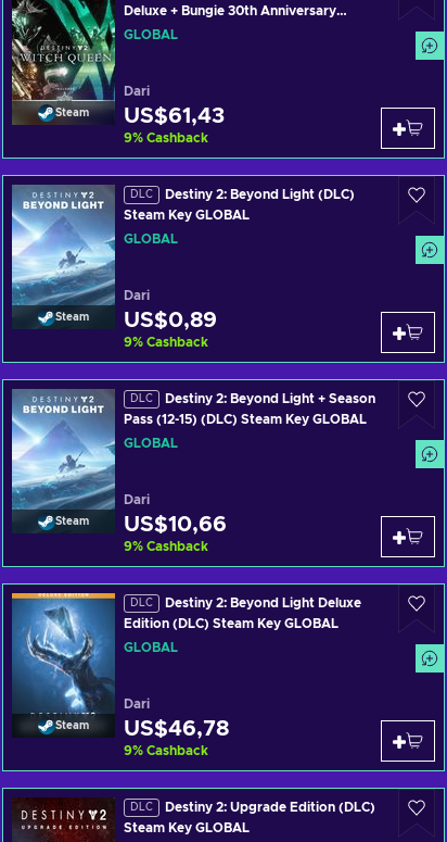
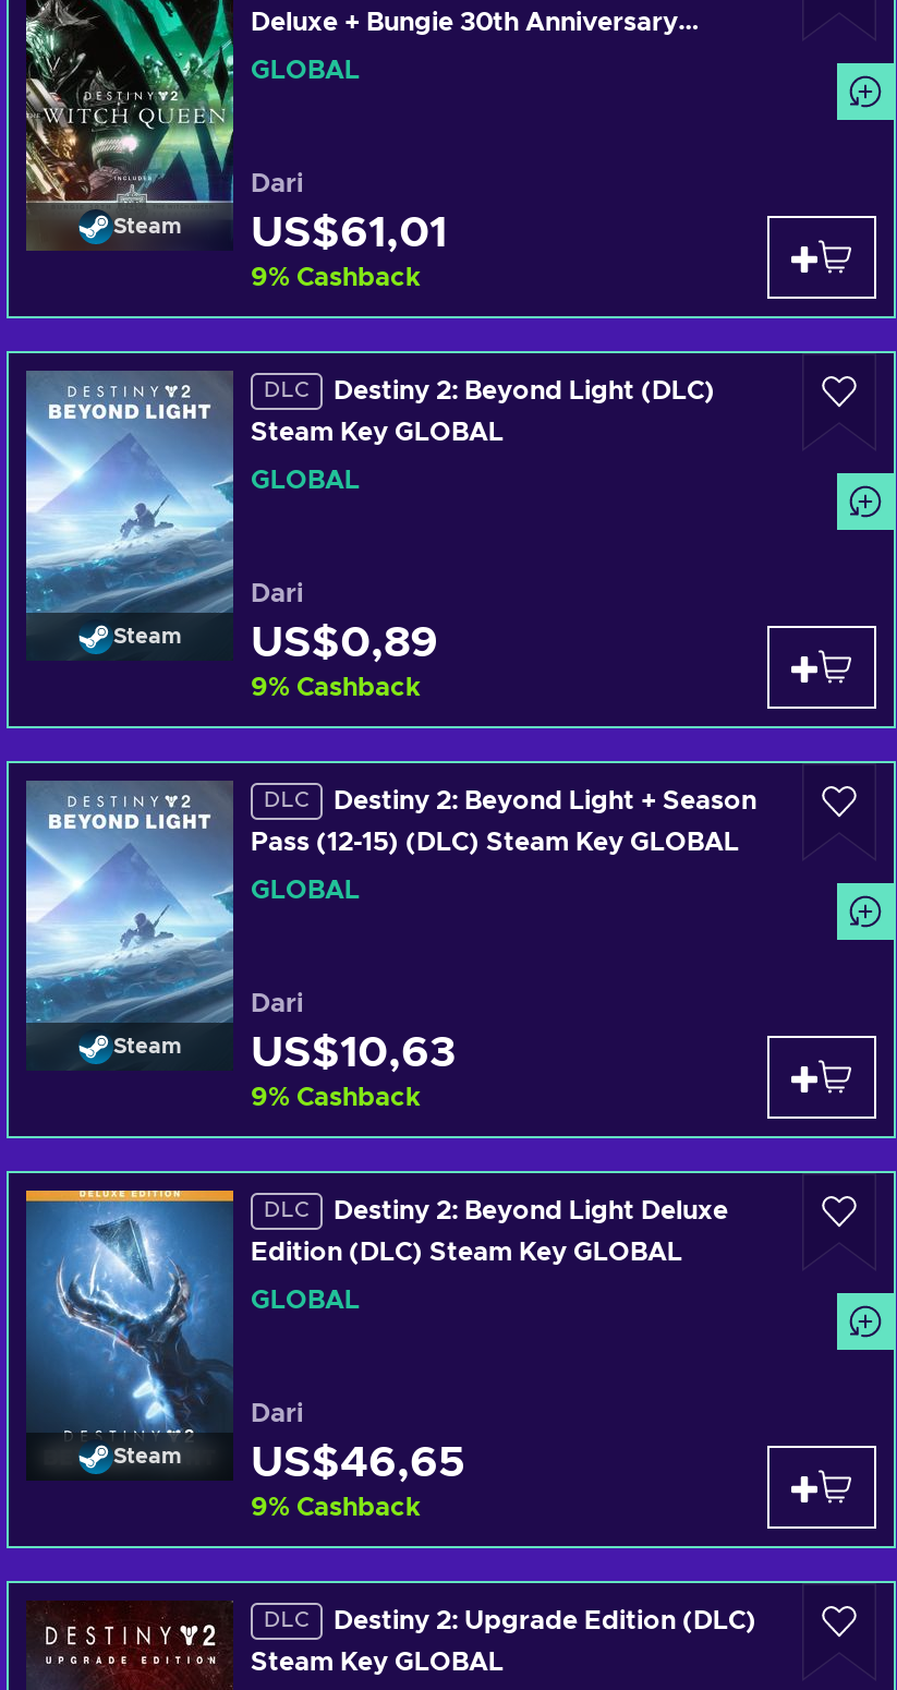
[124,105,225,127] US$61,43 -> [251,212,447,255] US$61,01
[124,514,227,536] US$10,66 -> [251,1031,456,1075] US$10,63
[124,718,229,740] US$46,78 -> [251,1441,464,1485] US$46,65

